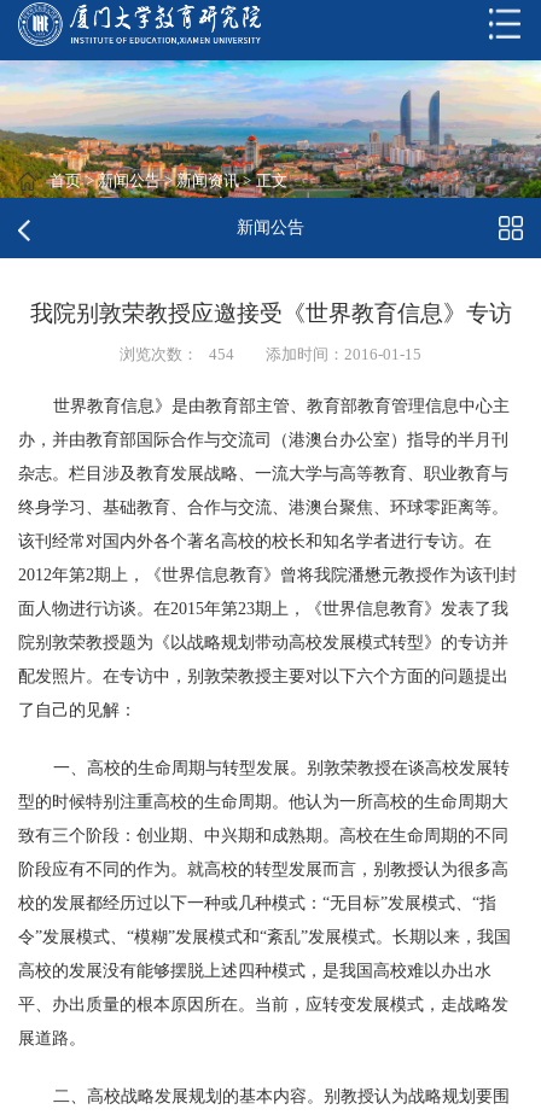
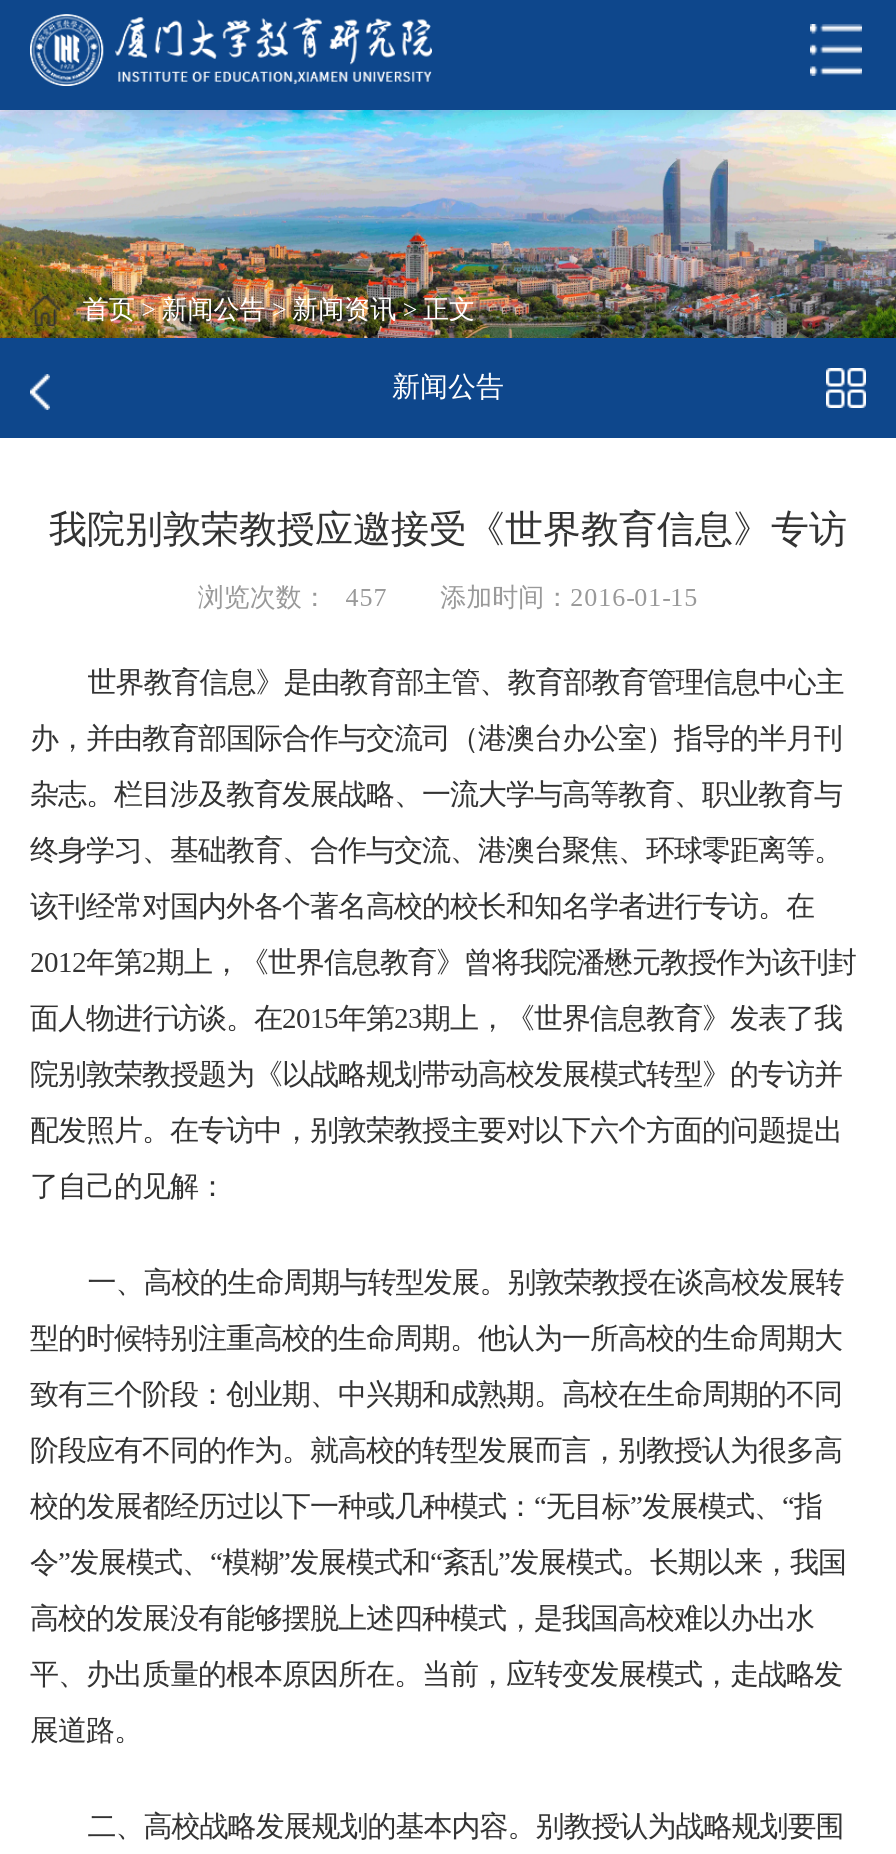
[119,346,422,363] 浏览次数： 454 添加时间：2016-01-15 -> [198,584,698,612] 浏览次数： 457 添加时间：2016-01-15

